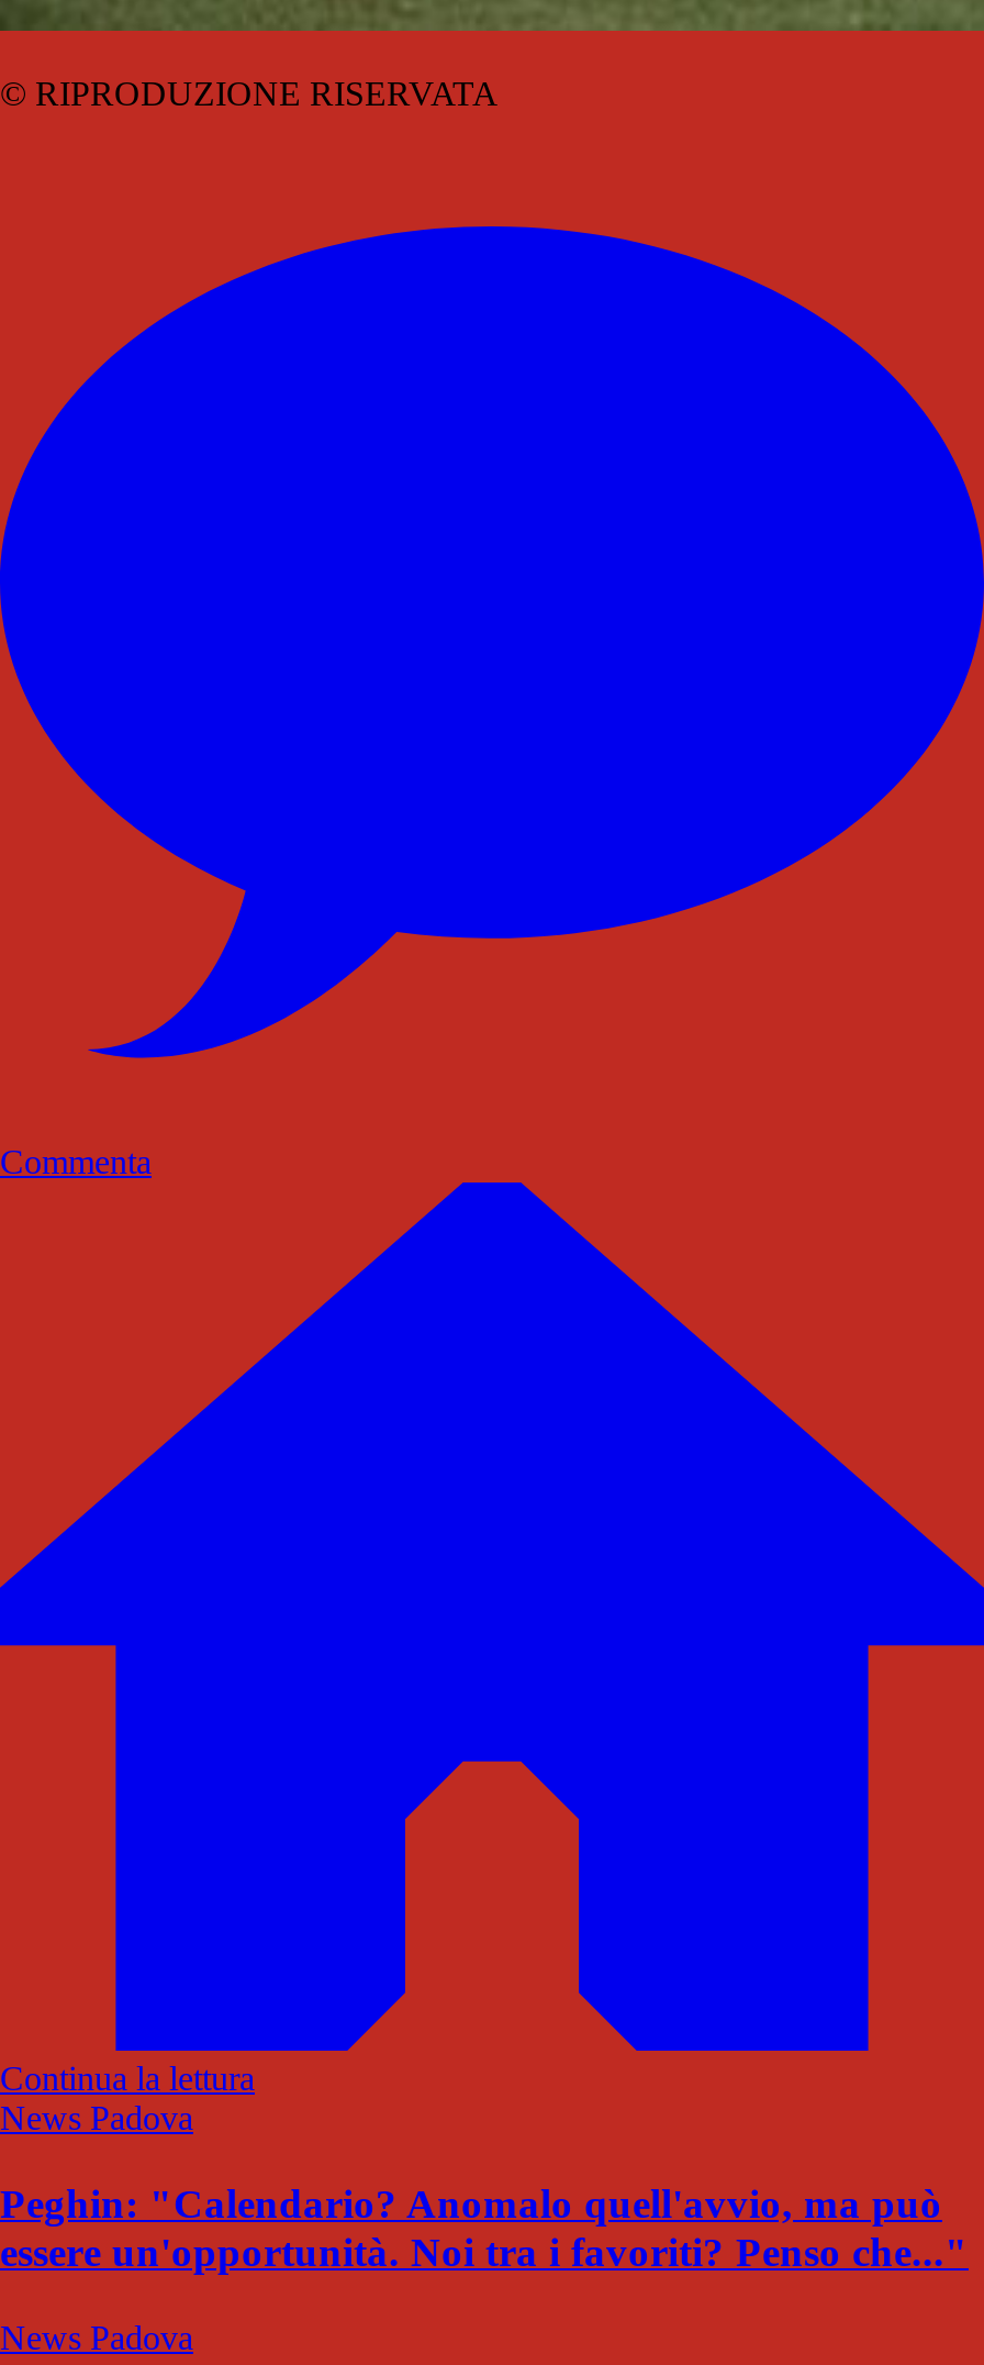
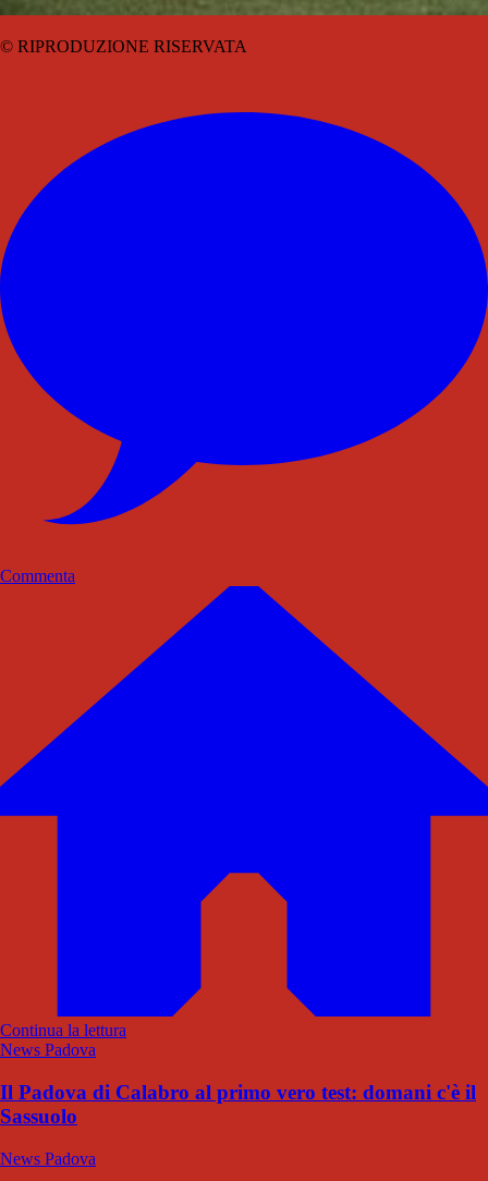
[0,2180,969,2275] Peghin: "Calendario? Anomalo quell'avvio, ma può | essere un'opportunità. Noi tra i favoriti? Penso che..." -> [0,1081,476,1128] Il Padova di Calabro al primo vero test: domani c'è il | Sassuolo

